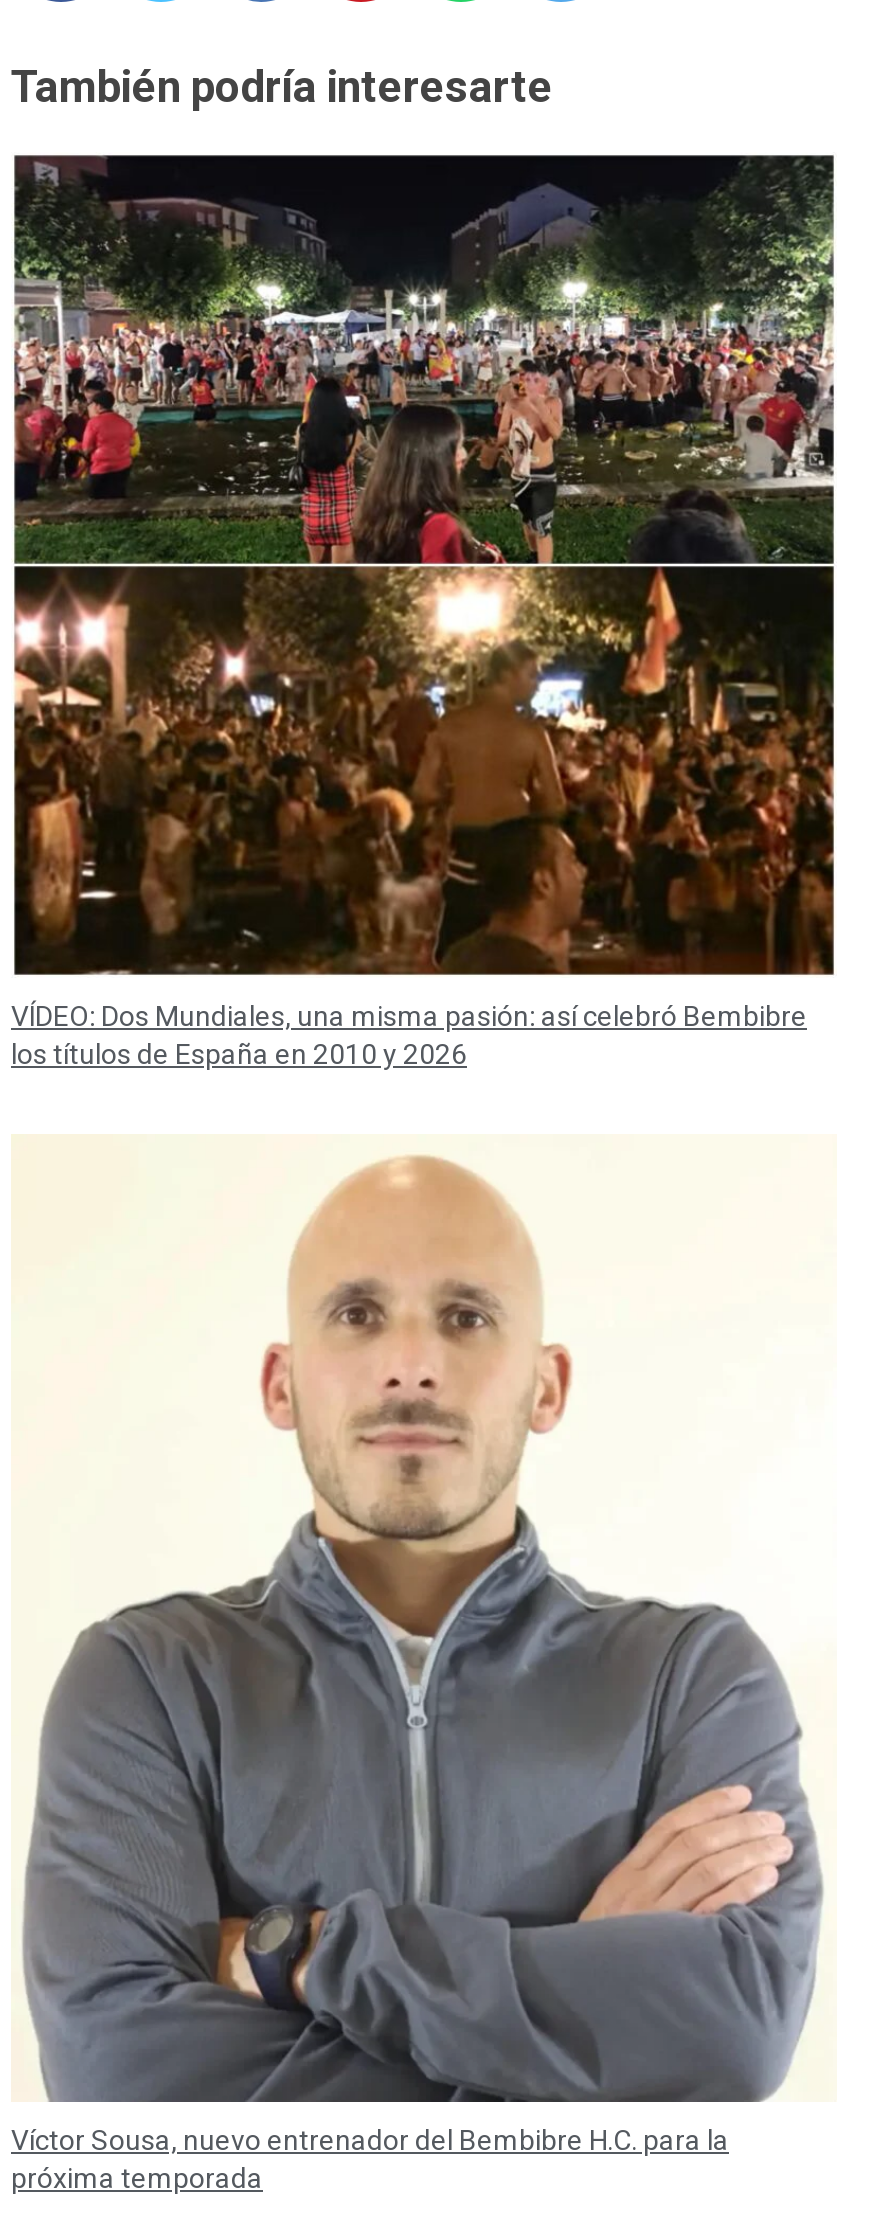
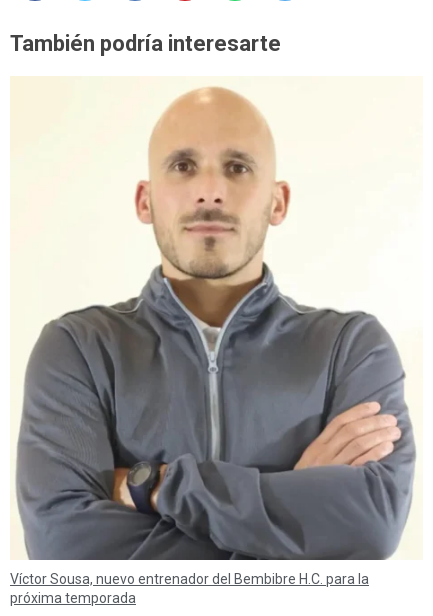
[11,154,837,1071] [image] | VÍDEO: Dos Mundiales, una misma pasión: así celebró Bembibre | los títulos de España en 2010 y 2026 -> none

